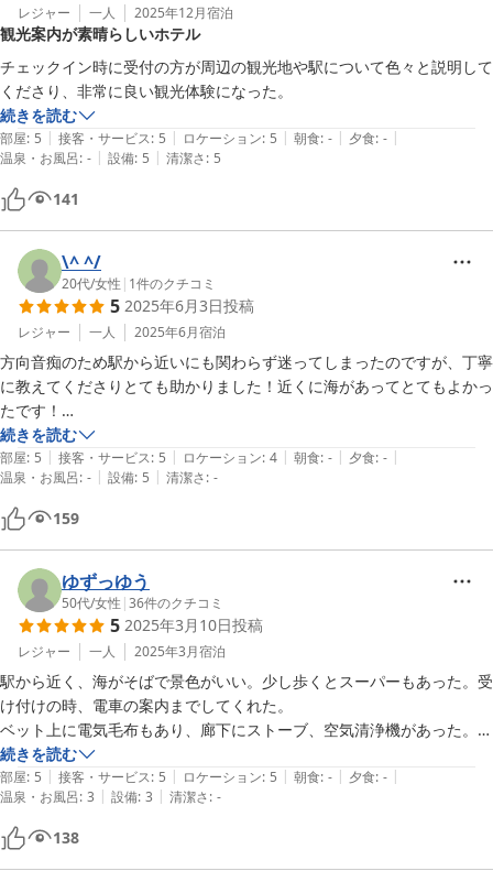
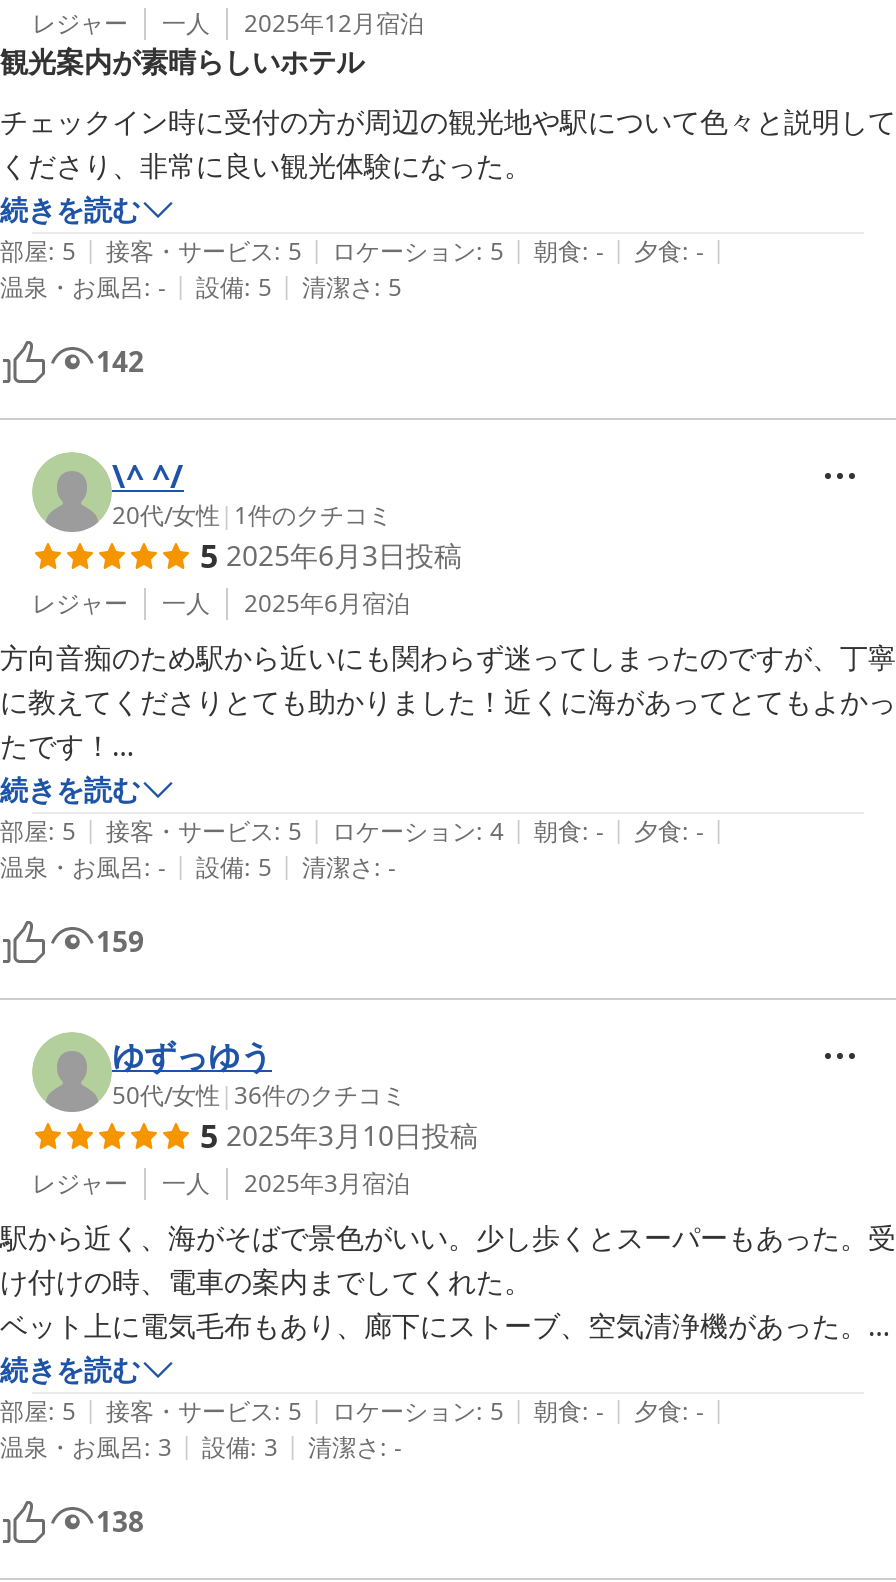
[53,188,79,209] 141 -> [96,342,144,380] 142

